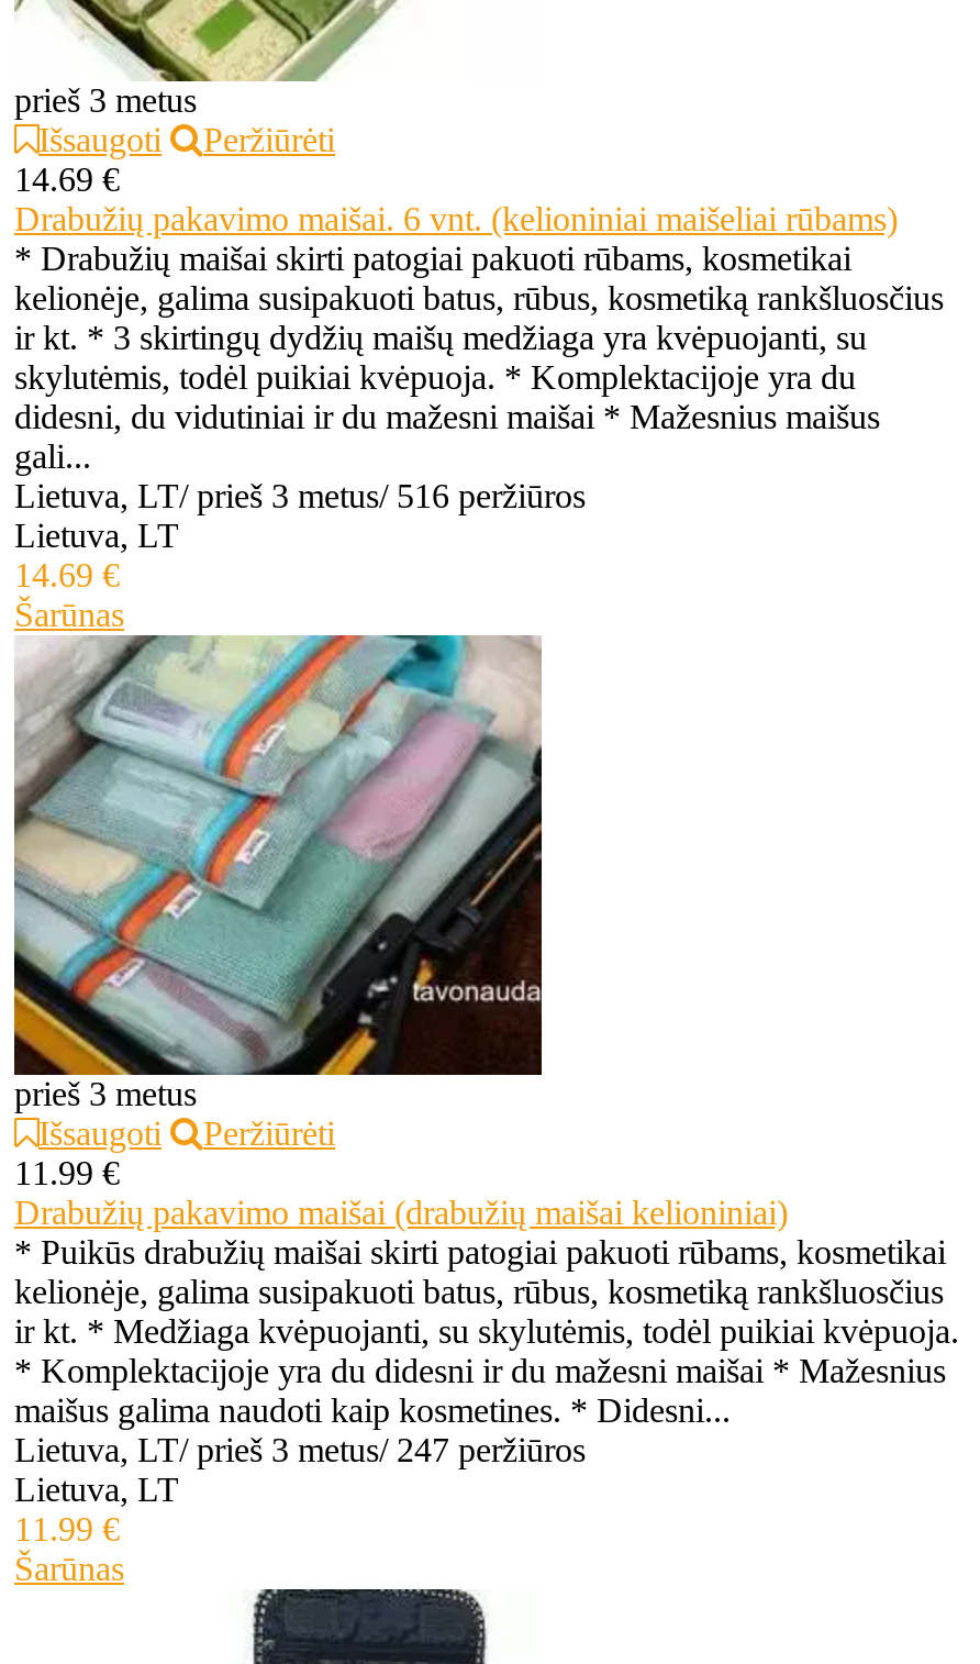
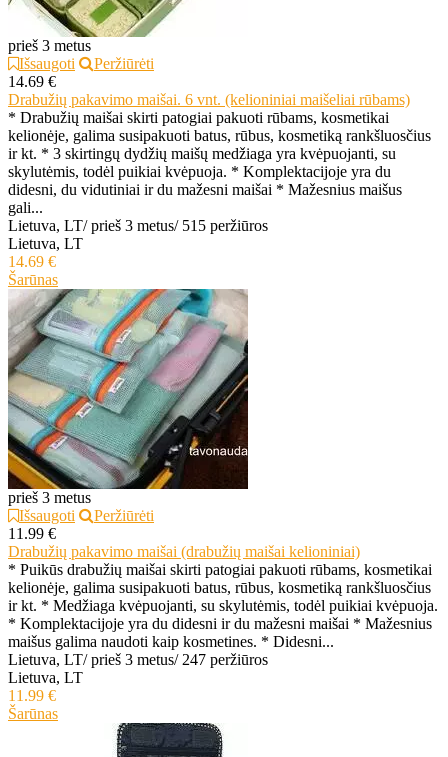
[14,477,586,514] Lietuva, LT/ prieš 3 metus/ 516 peržiūros -> [8,217,268,234] Lietuva, LT/ prieš 3 metus/ 515 peržiūros

